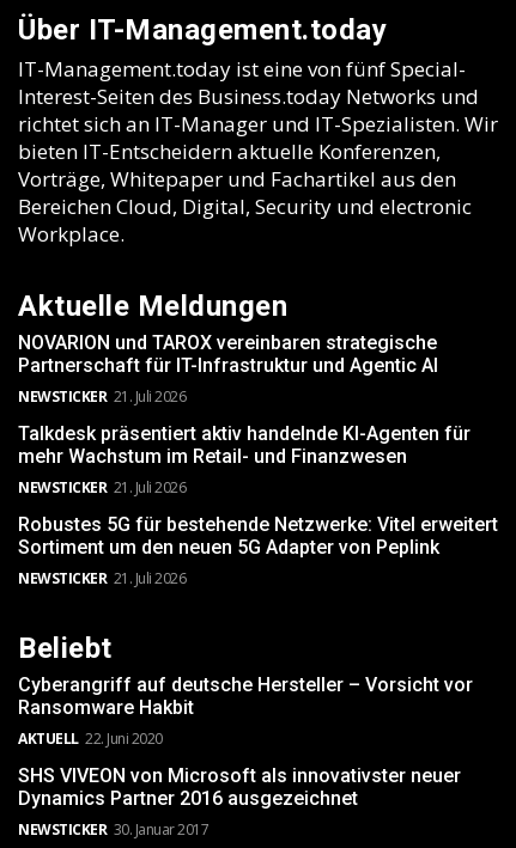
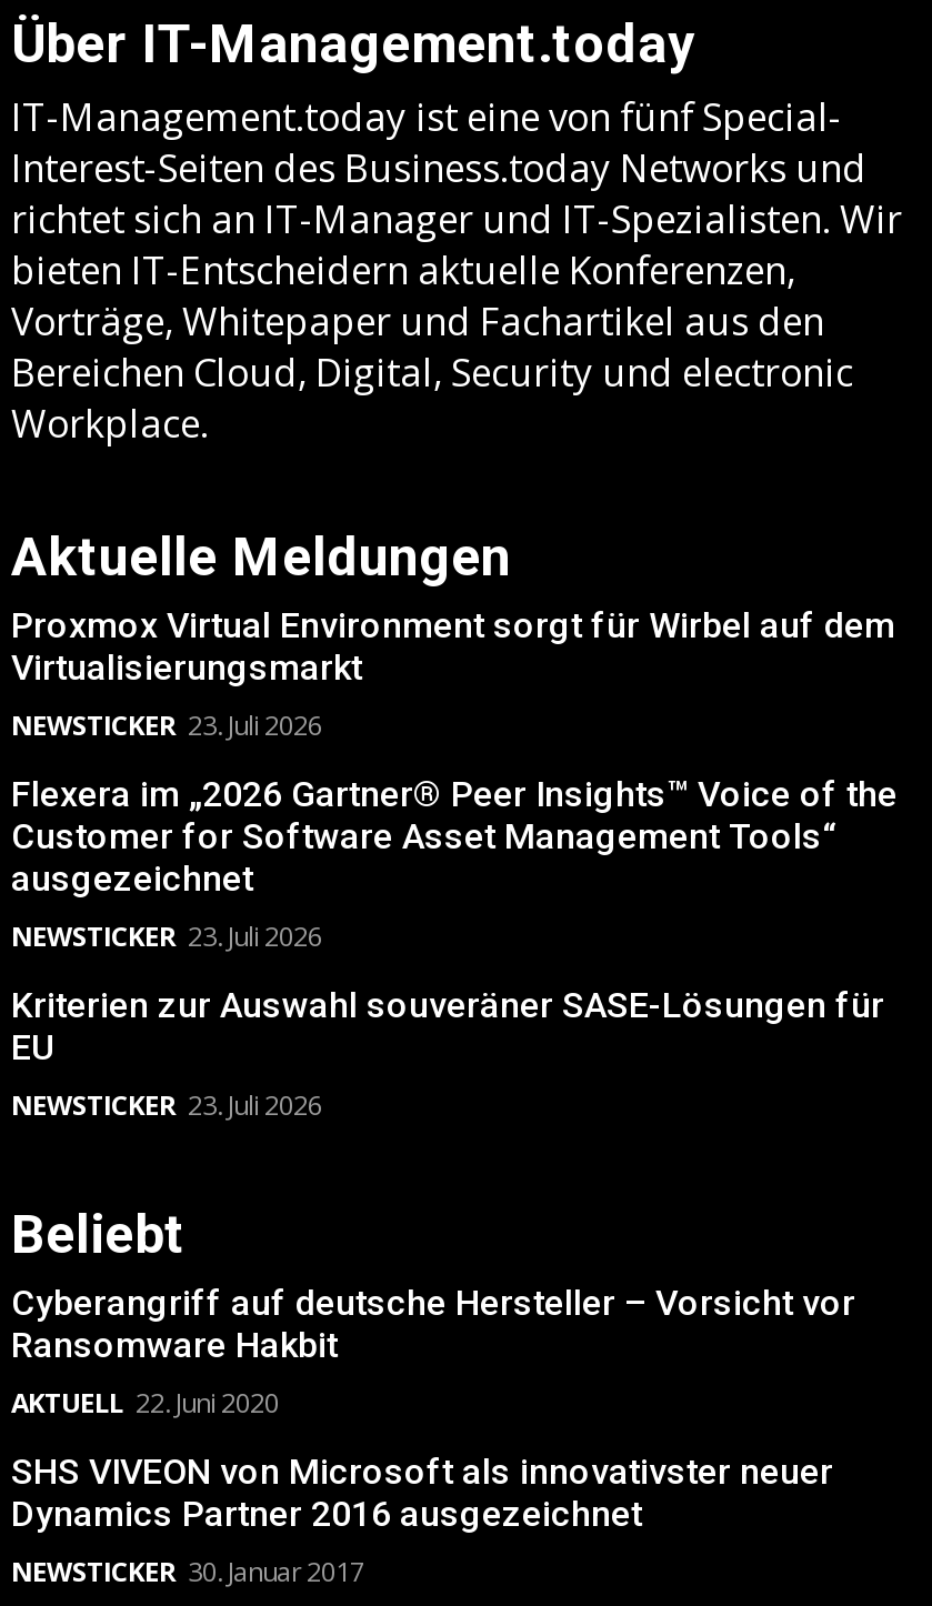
[18,332,438,407] NOVARION und TAROX vereinbaren strategische | Partnerschaft für IT-Infrastruktur und Agentic AI | NEWSTICKER 21. Juli 2026 -> [11,605,895,745] Proxmox Virtual Environment sorgt für Wirbel auf dem | Virtualisierungsmarkt | NEWSTICKER 23. Juli 2026
[18,423,471,498] Talkdesk präsentiert aktiv handelnde KI-Agenten für | mehr Wachstum im Retail- und Finanzwesen | NEWSTICKER 21. Juli 2026 -> [11,774,898,956] Flexera im „2026 Gartner® Peer Insights™ Voice of the | Customer for Software Asset Management Tools“ | ausgezeichnet | NEWSTICKER 23. Juli 2026
[18,513,498,589] Robustes 5G für bestehende Netzwerke: Vitel erweitert | Sortiment um den neuen 5G Adapter von Peplink | NEWSTICKER 21. Juli 2026 -> [11,985,884,1125] Kriterien zur Auswahl souveräner SASE-Lösungen für | EU | NEWSTICKER 23. Juli 2026

